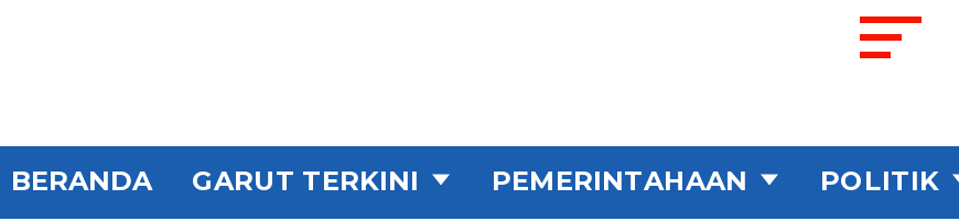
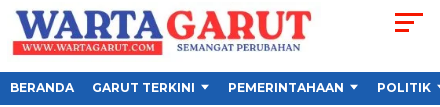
none -> [12,9,312,56] [image]

